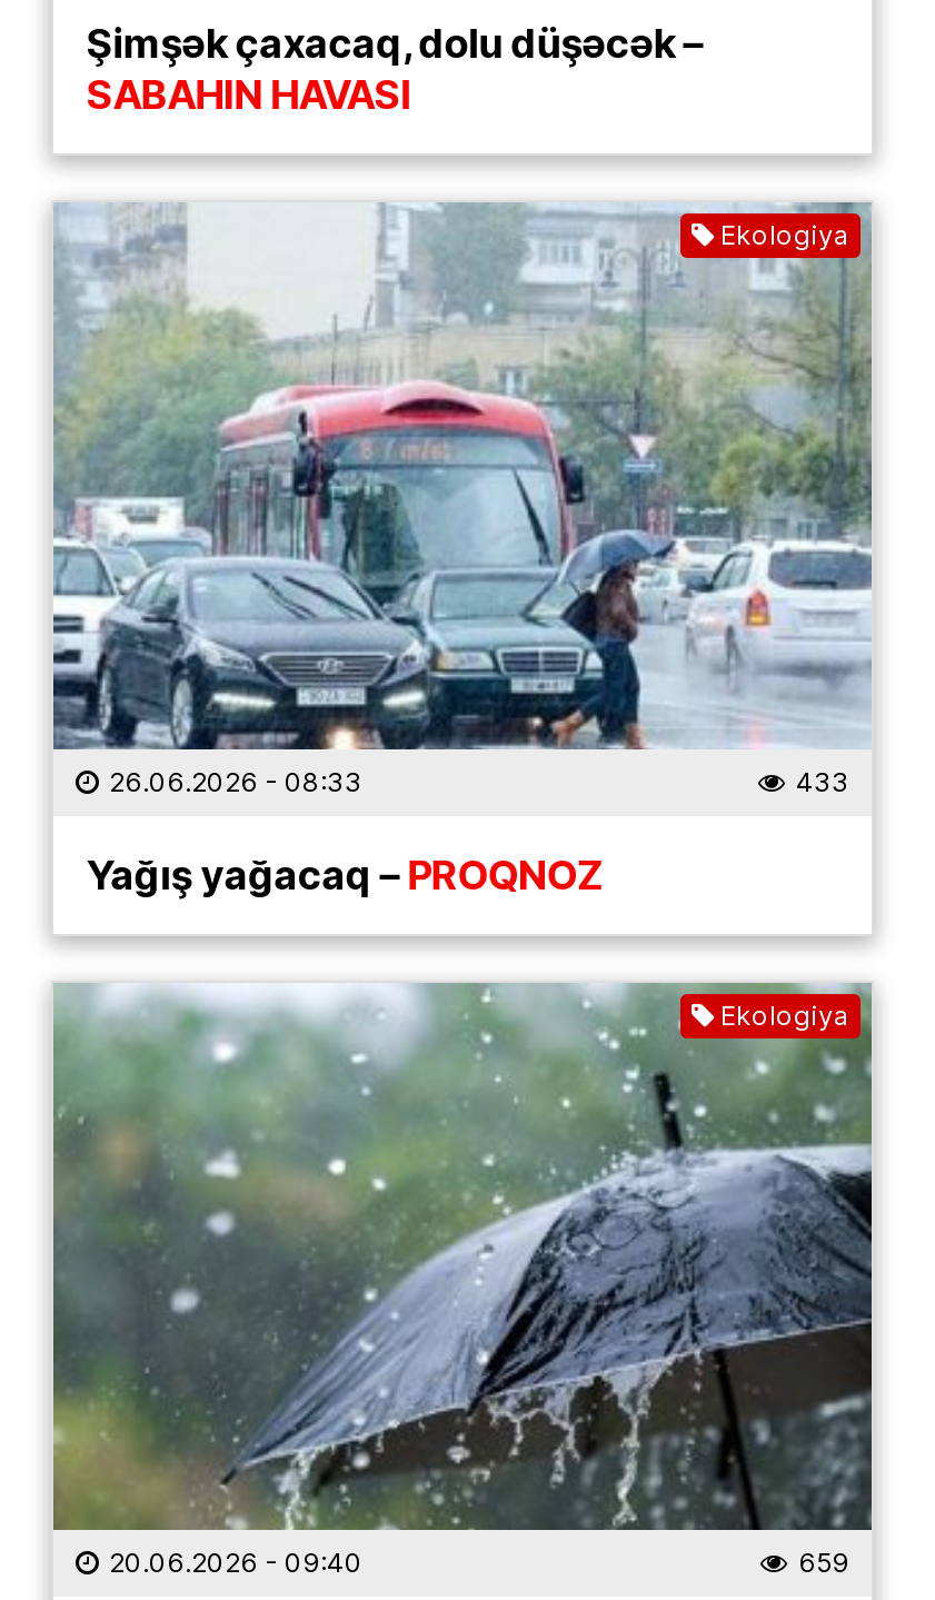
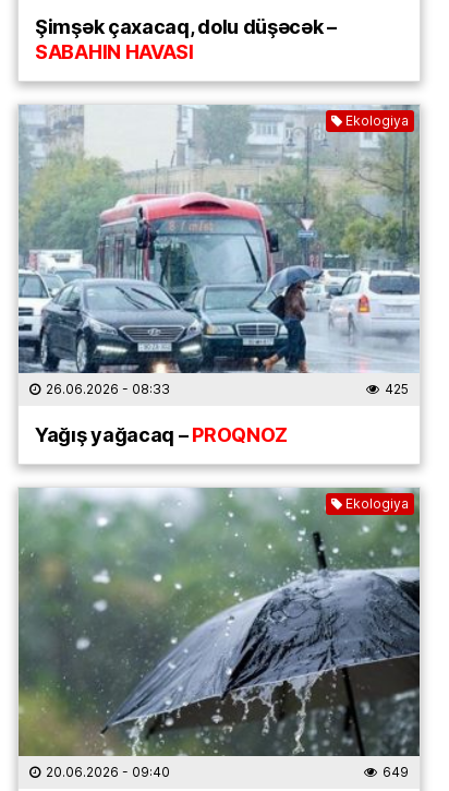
[796,763,849,801] 433 -> [385,380,409,398] 425
[798,1544,849,1581] 659 -> [383,763,409,781] 649

